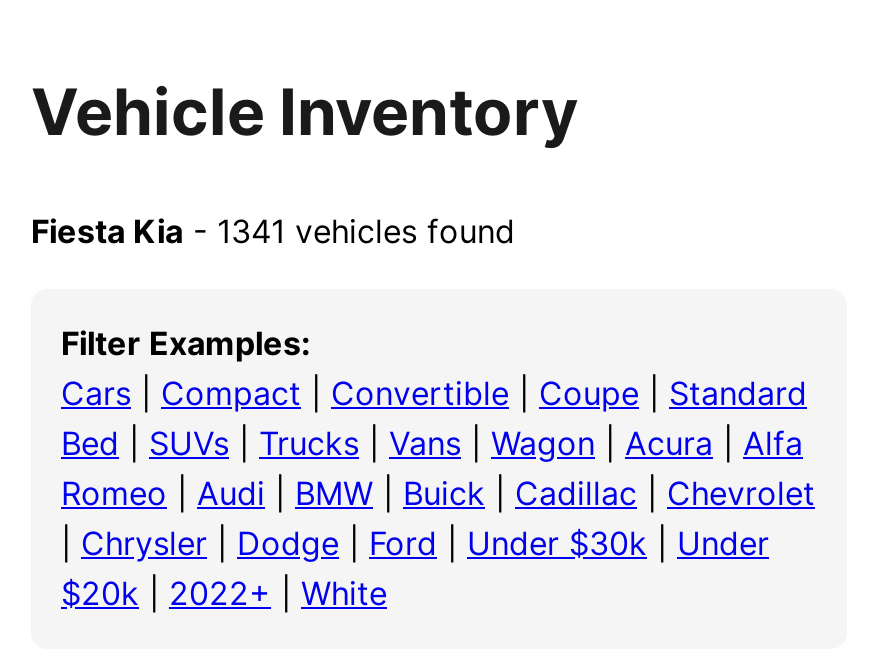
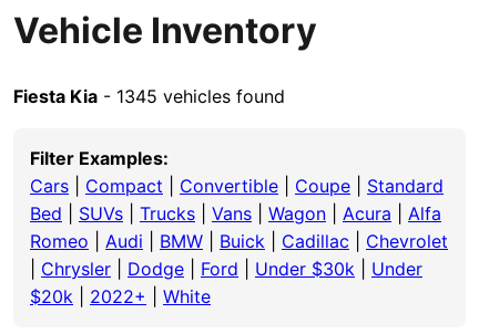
[31,211,515,251] Fiesta Kia - 1341 vehicles found -> [13,85,285,107] Fiesta Kia - 1345 vehicles found

